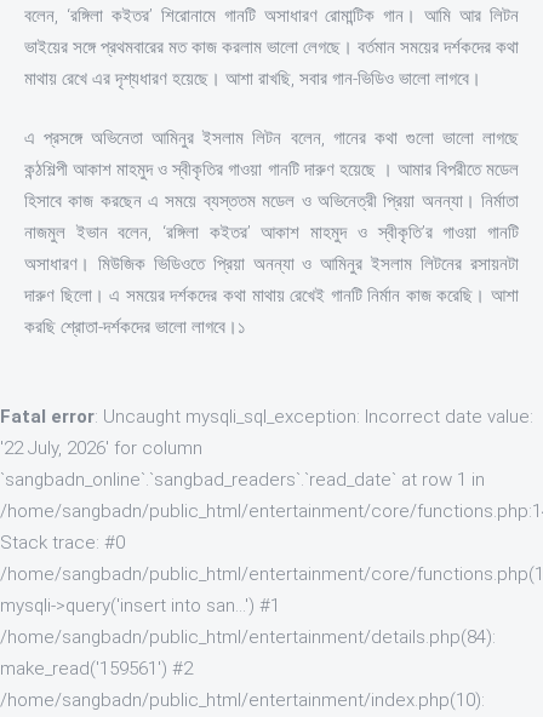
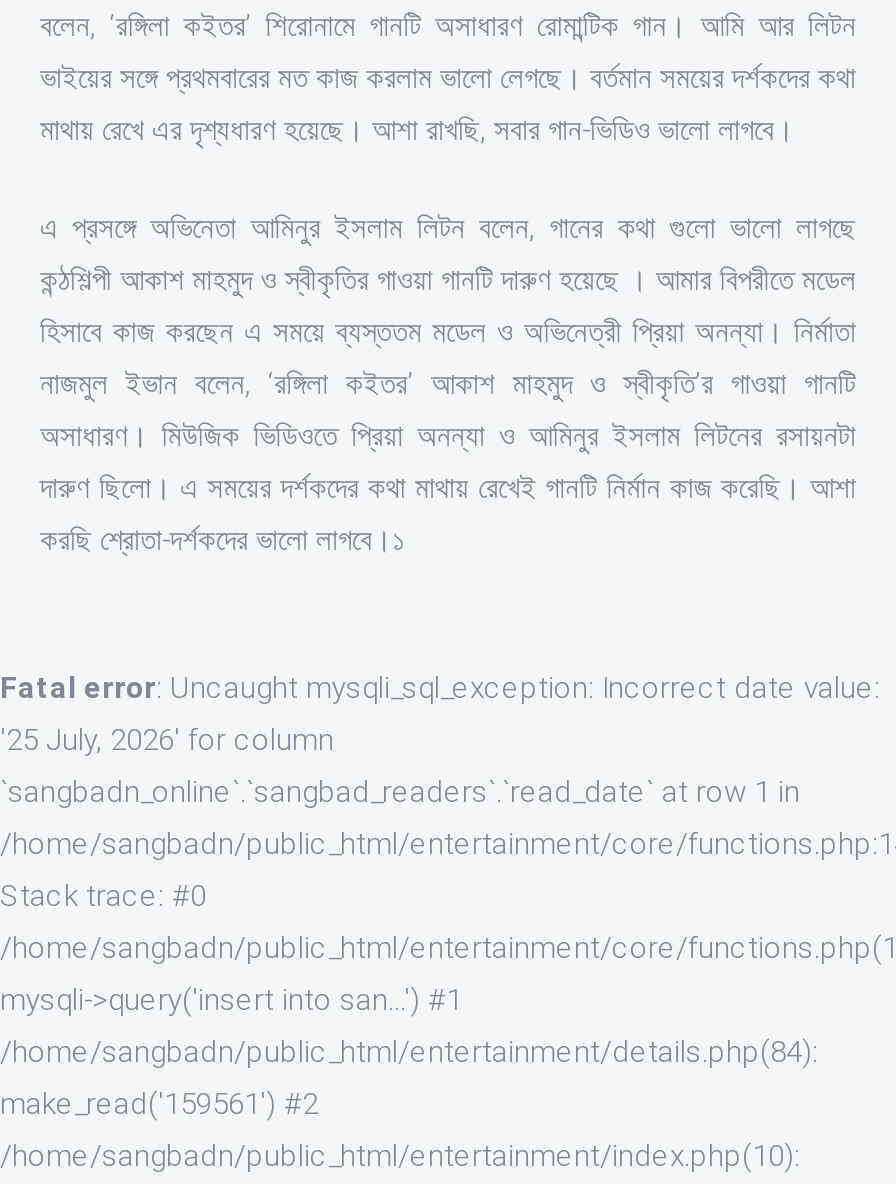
[0,438,202,459] '22 July, 2026' for column -> [0,723,334,759] '25 July, 2026' for column

